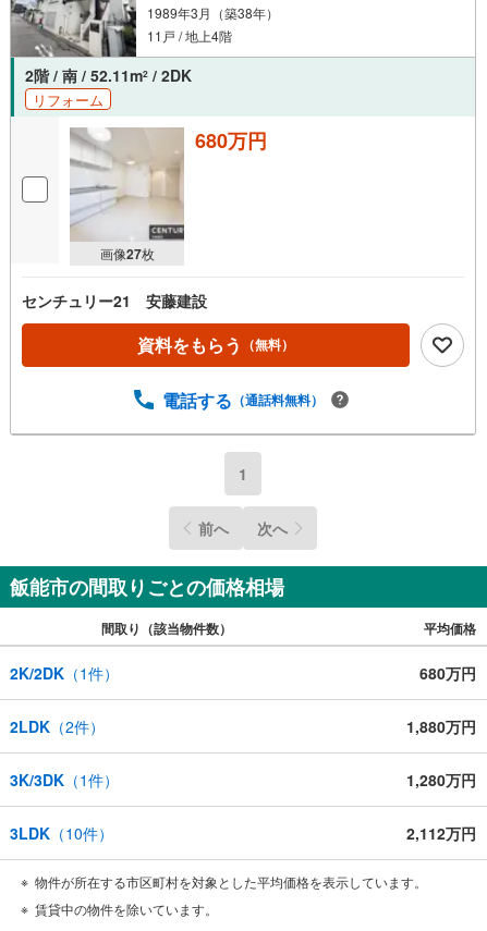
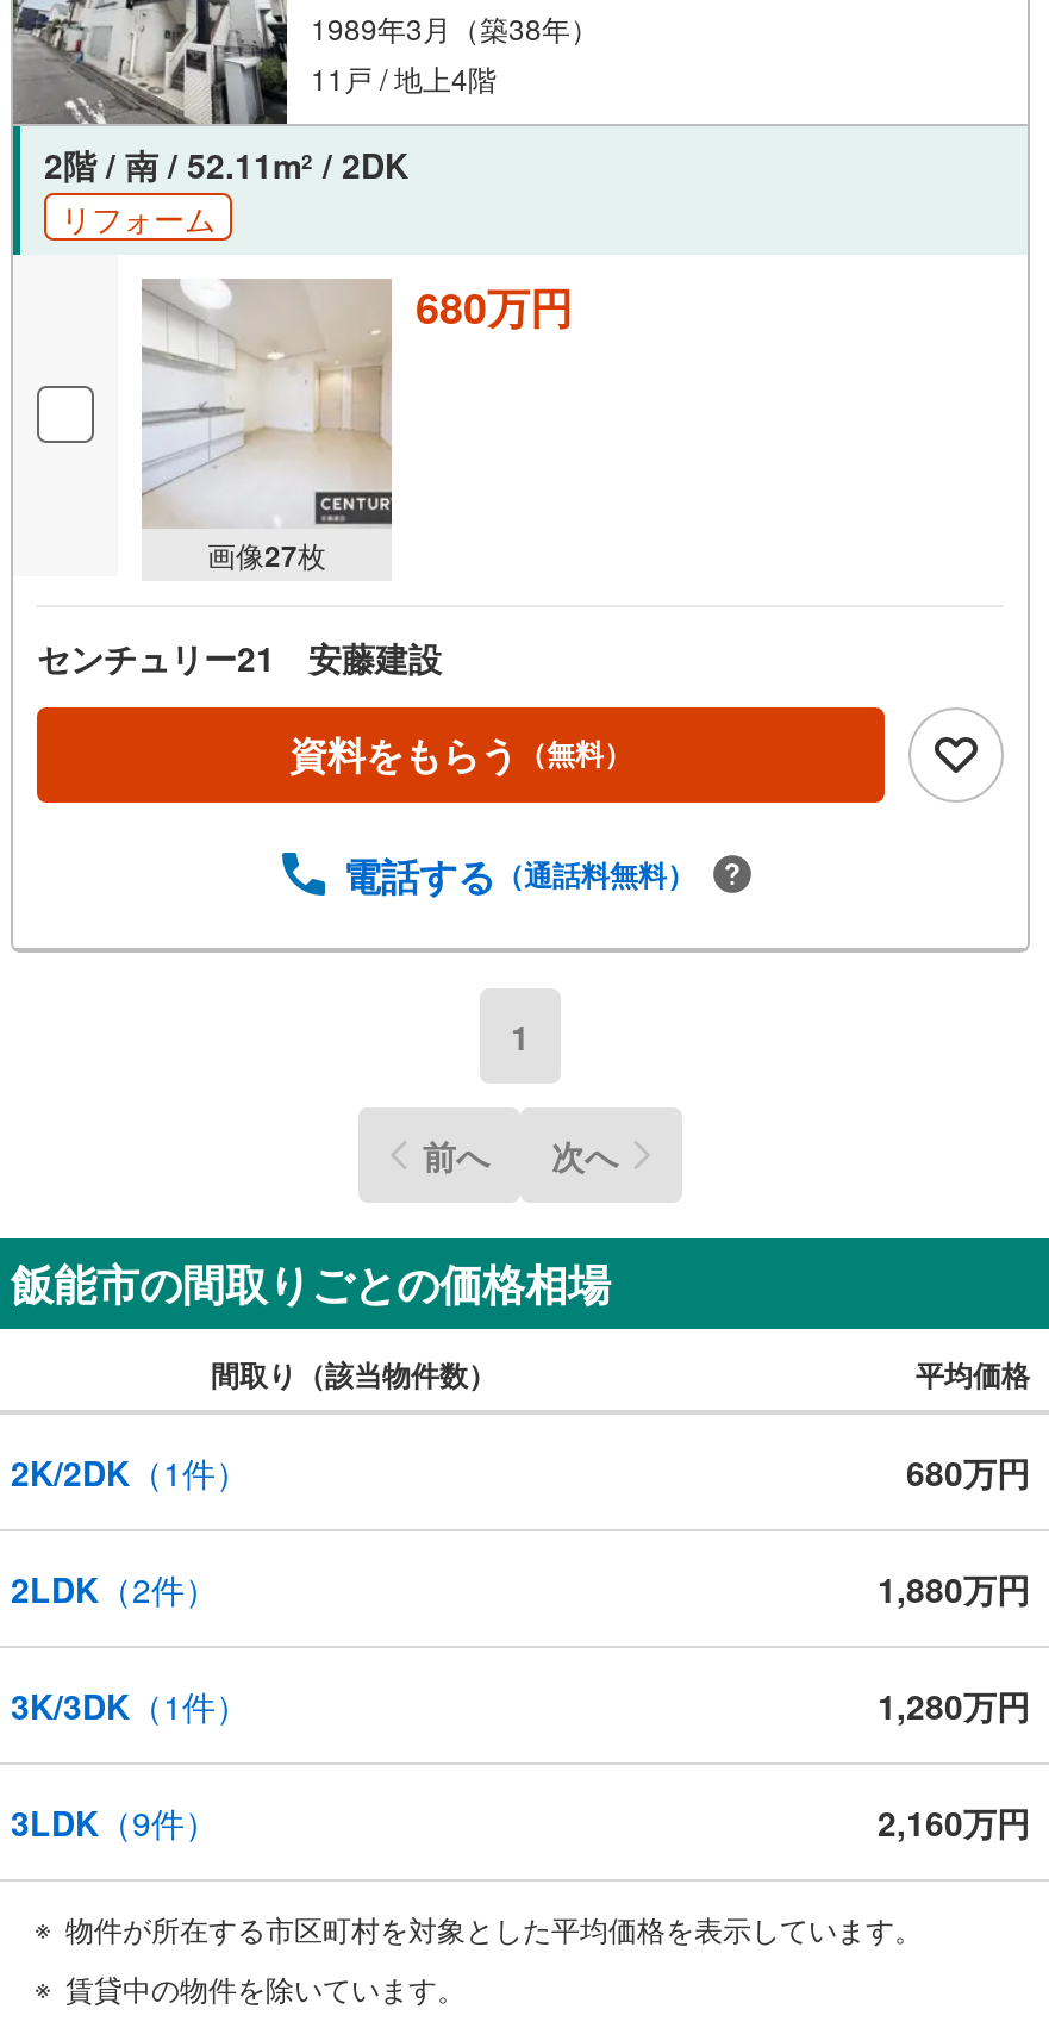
[10,822,113,844] 3LDK（10件） -> [11,1798,218,1845] 3LDK（9件）
[406,822,476,844] 2,112万円 -> [878,1798,1030,1845] 2,160万円

